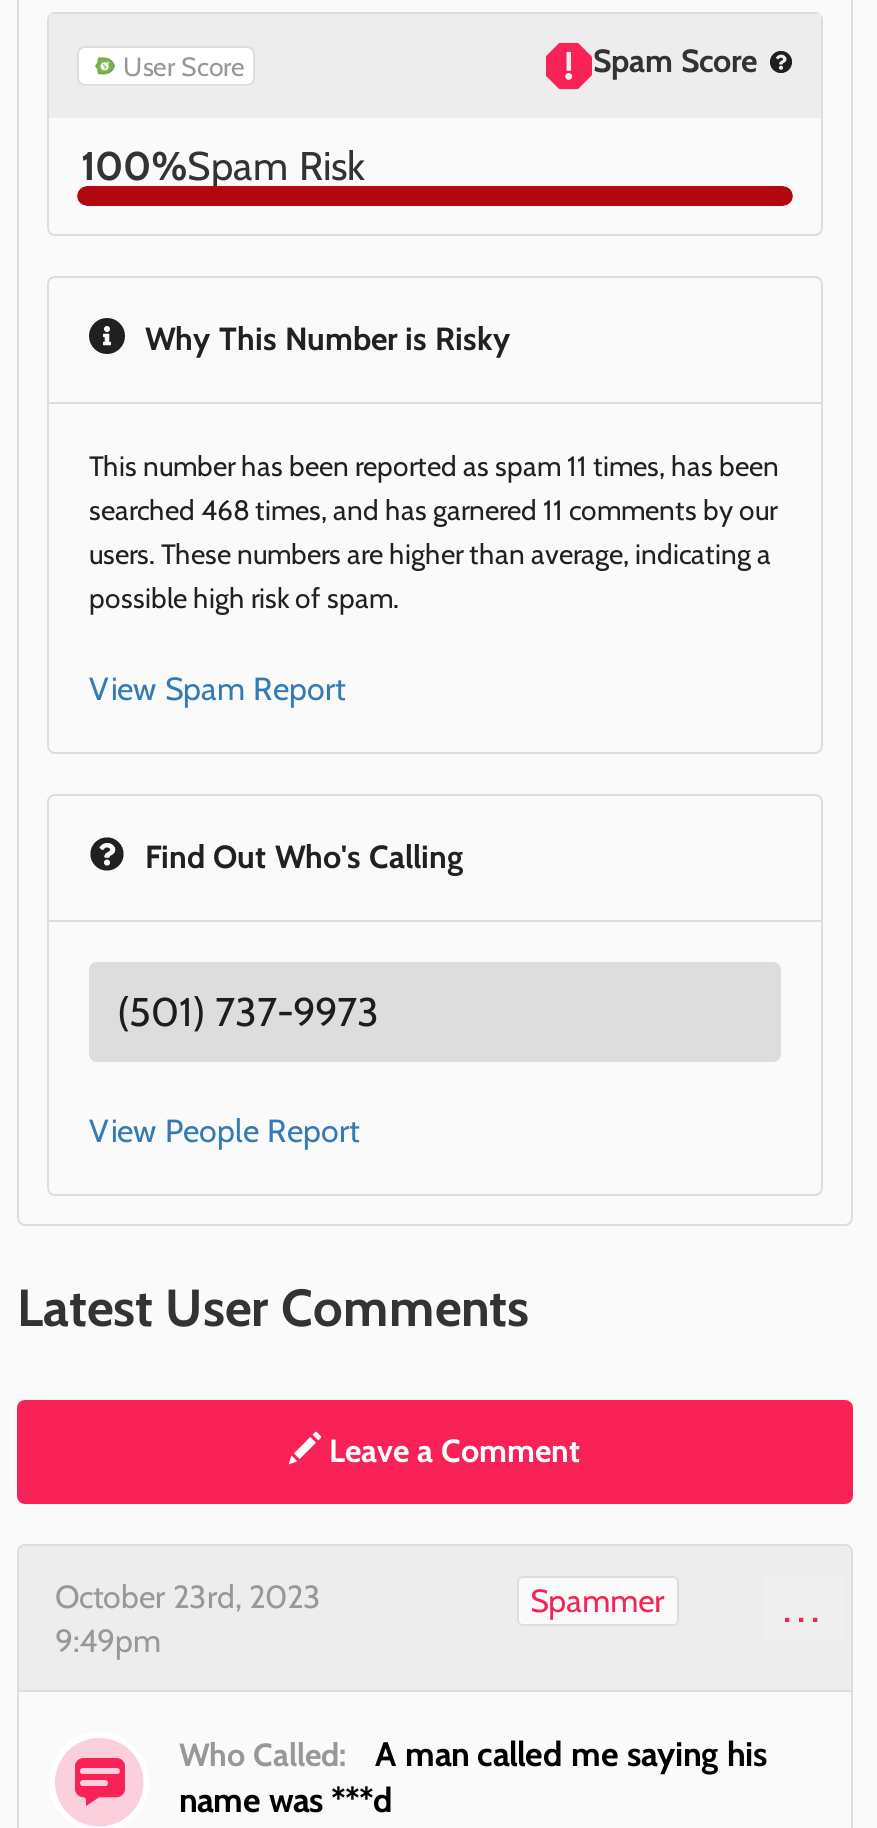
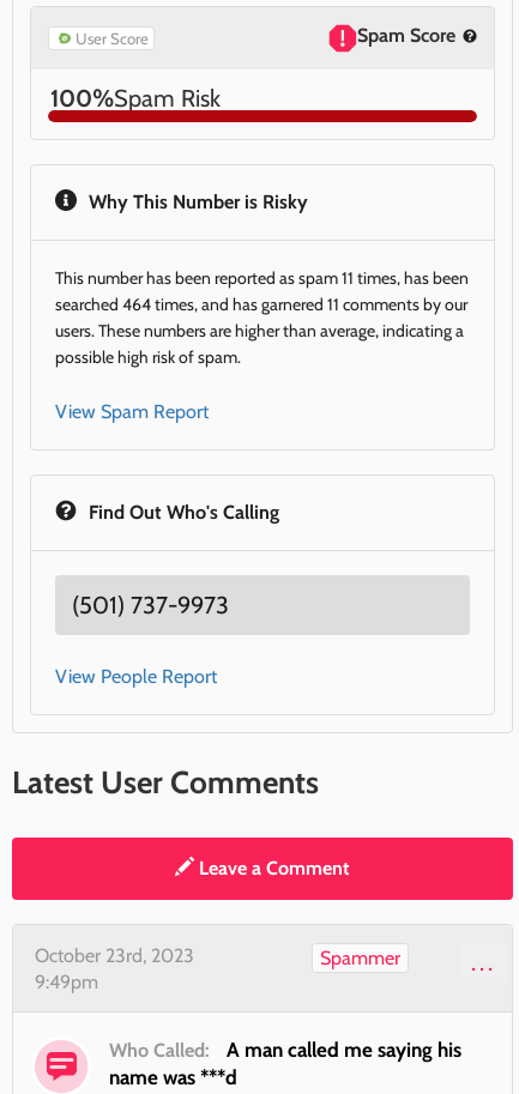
[89,492,777,528] searched 468 times, and has garnered 11 comments by our -> [55,294,467,315] searched 464 times, and has garnered 11 comments by our

